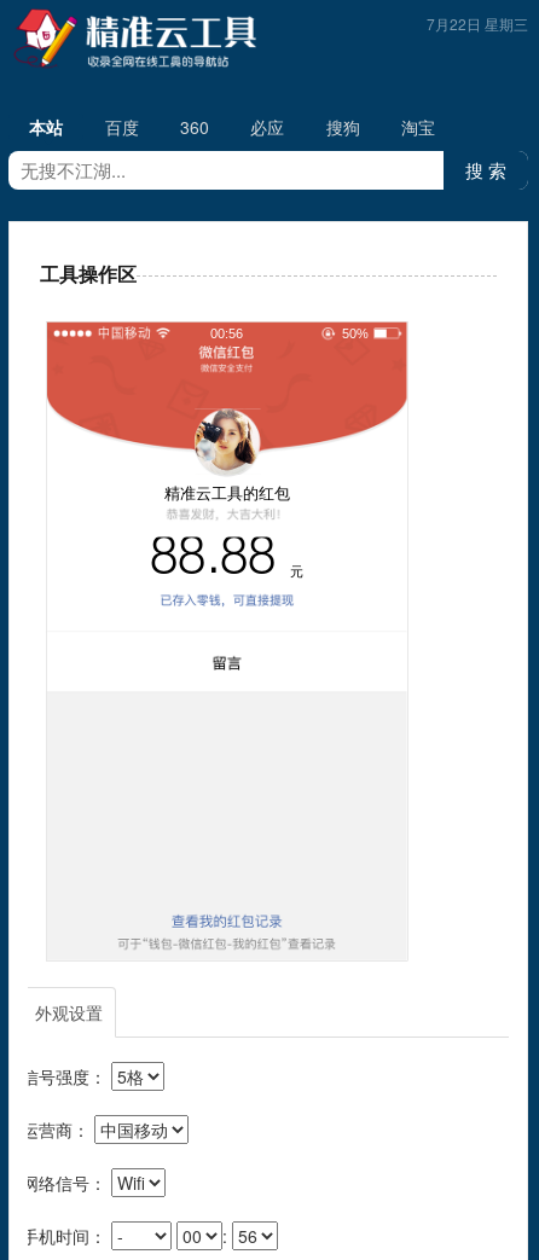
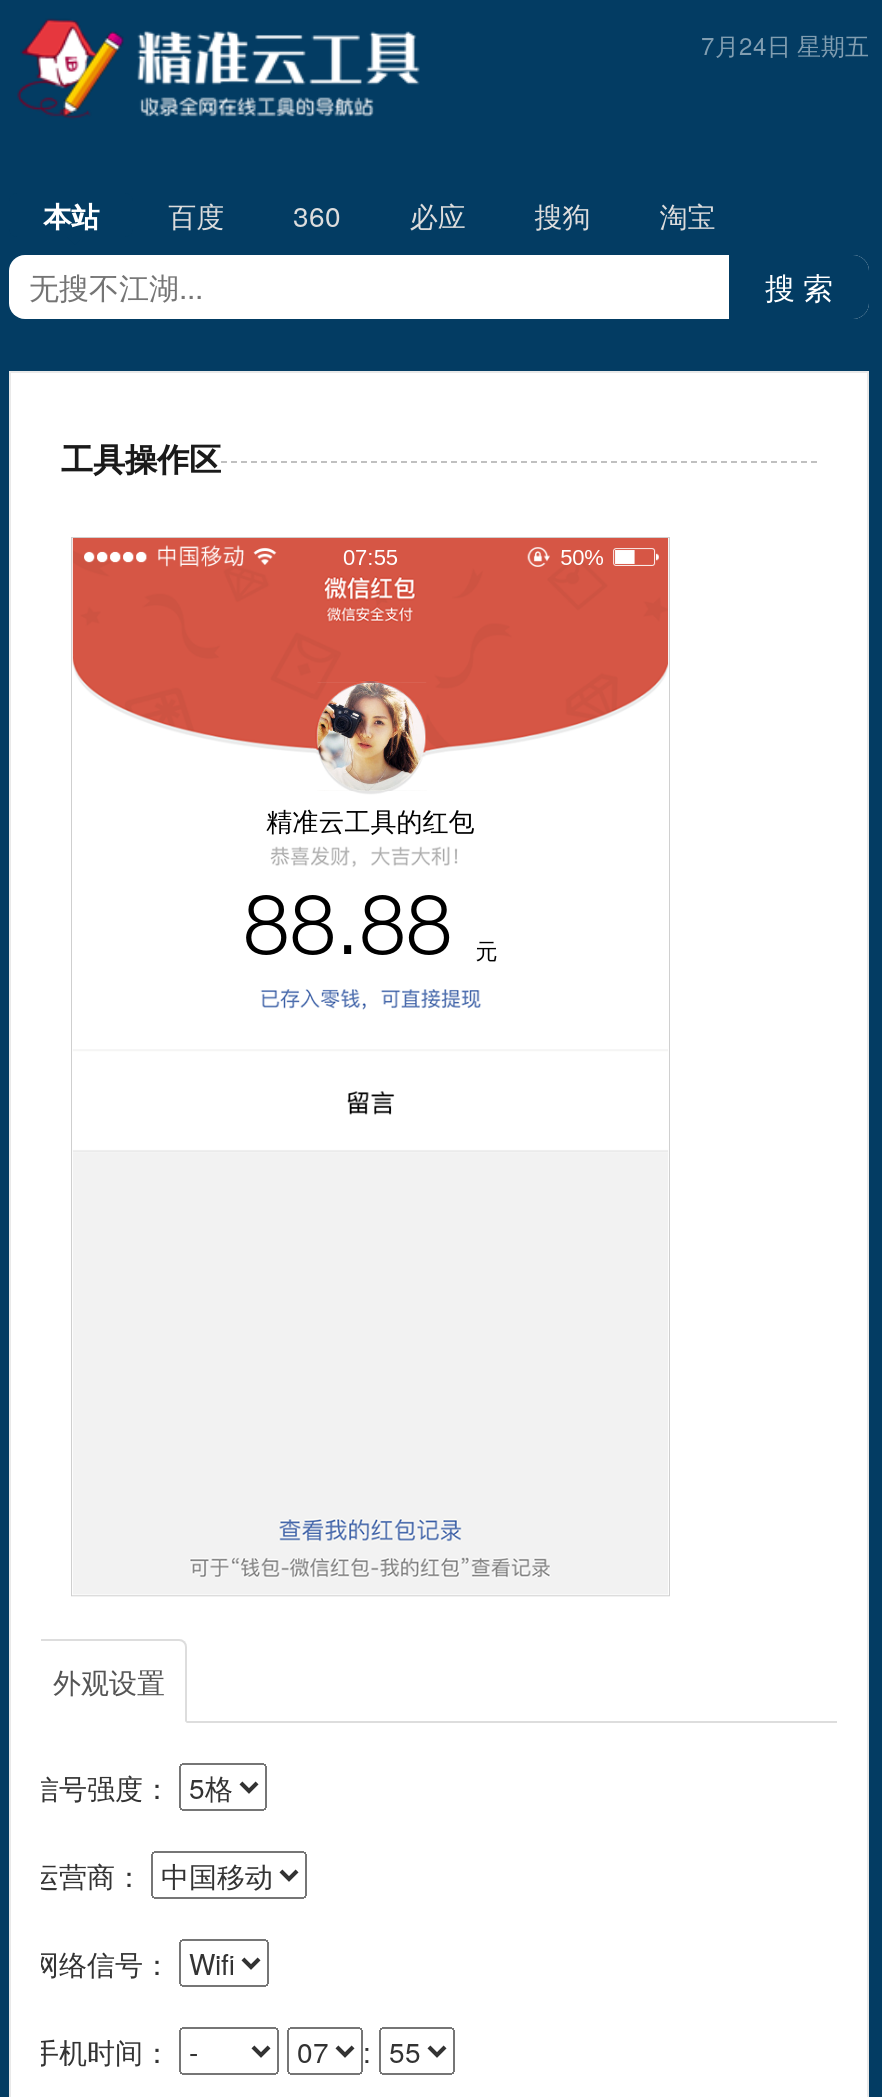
[427,13,528,34] 7月22日 星期三 -> [701,27,869,61] 7月24日 星期五
[210,326,243,341] 00:56 -> [343,545,398,570] 07:55

